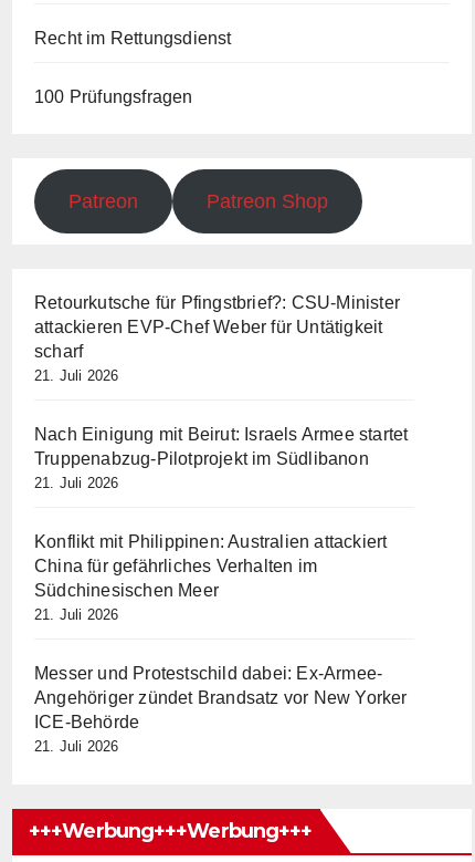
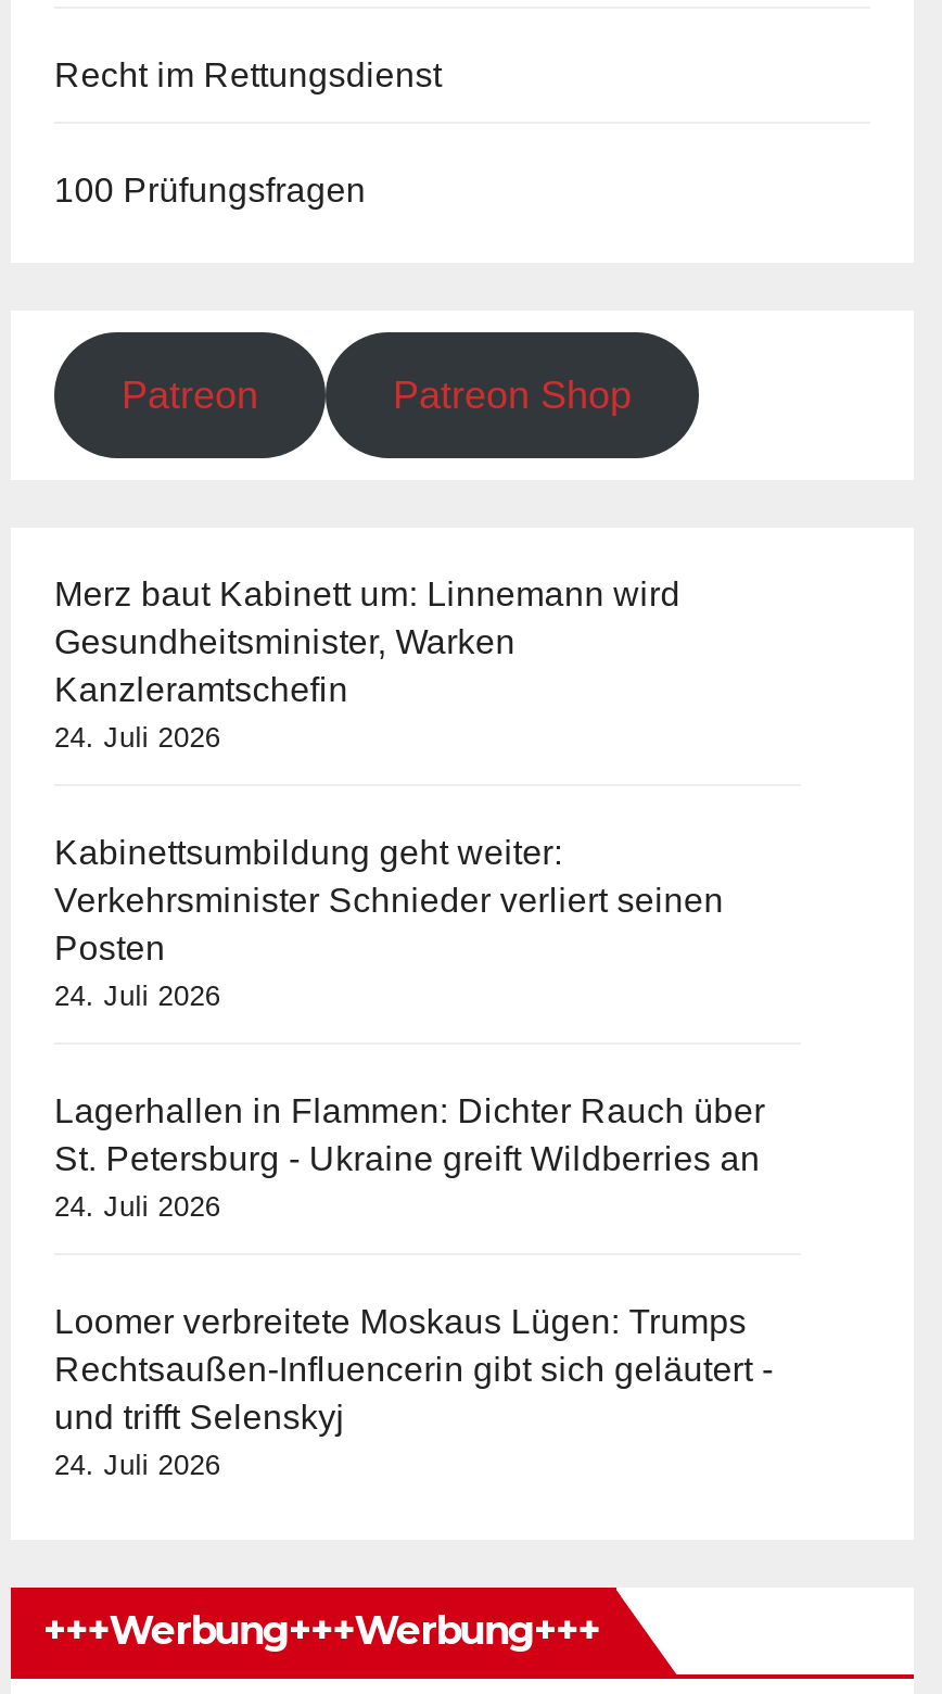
[34,294,400,385] Retourkutsche für Pfingstbrief?: CSU-Minister | attackieren EVP-Chef Weber für Untätigkeit | scharf | 21. Juli 2026 -> [54,577,680,755] Merz baut Kabinett um: Linnemann wird | Gesundheitsminister, Warken | Kanzleramtschefin | 24. Juli 2026
[34,425,408,492] Nach Einigung mit Beirut: Israels Armee startet | Truppenabzug-Pilotprojekt im Südlibanon | 21. Juli 2026 -> [54,835,724,1013] Kabinettsumbildung geht weiter: | Verkehrsminister Schnieder verliert seinen | Posten | 24. Juli 2026
[34,533,387,624] Konflikt mit Philippinen: Australien attackiert | China für gefährliches Verhalten im | Südchinesischen Meer | 21. Juli 2026 -> [54,1093,765,1224] Lagerhallen in Flammen: Dichter Rauch über | St. Petersburg - Ukraine greift Wildberries an | 24. Juli 2026
[34,664,407,755] Messer und Protestschild dabei: Ex-Armee- | Angehöriger zündet Brandsatz vor New Yorker | ICE-Behörde | 21. Juli 2026 -> [54,1304,773,1482] Loomer verbreitete Moskaus Lügen: Trumps | Rechtsaußen-Influencerin gibt sich geläutert - | und trifft Selenskyj | 24. Juli 2026

